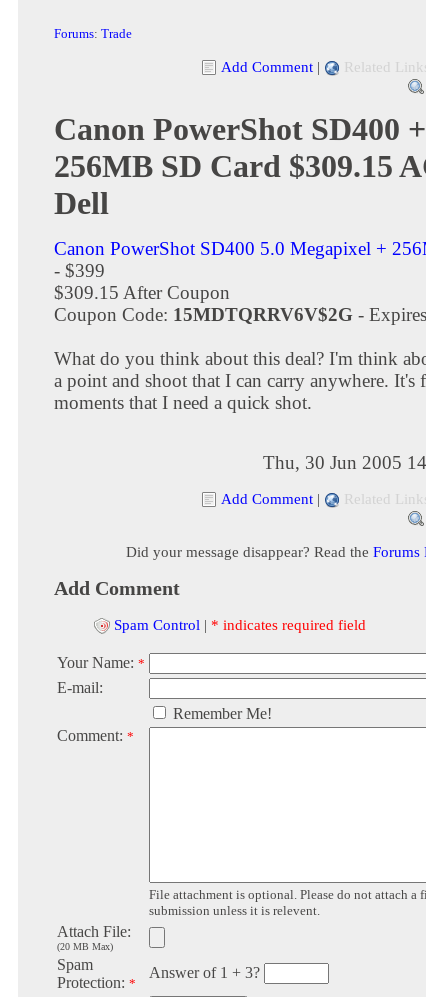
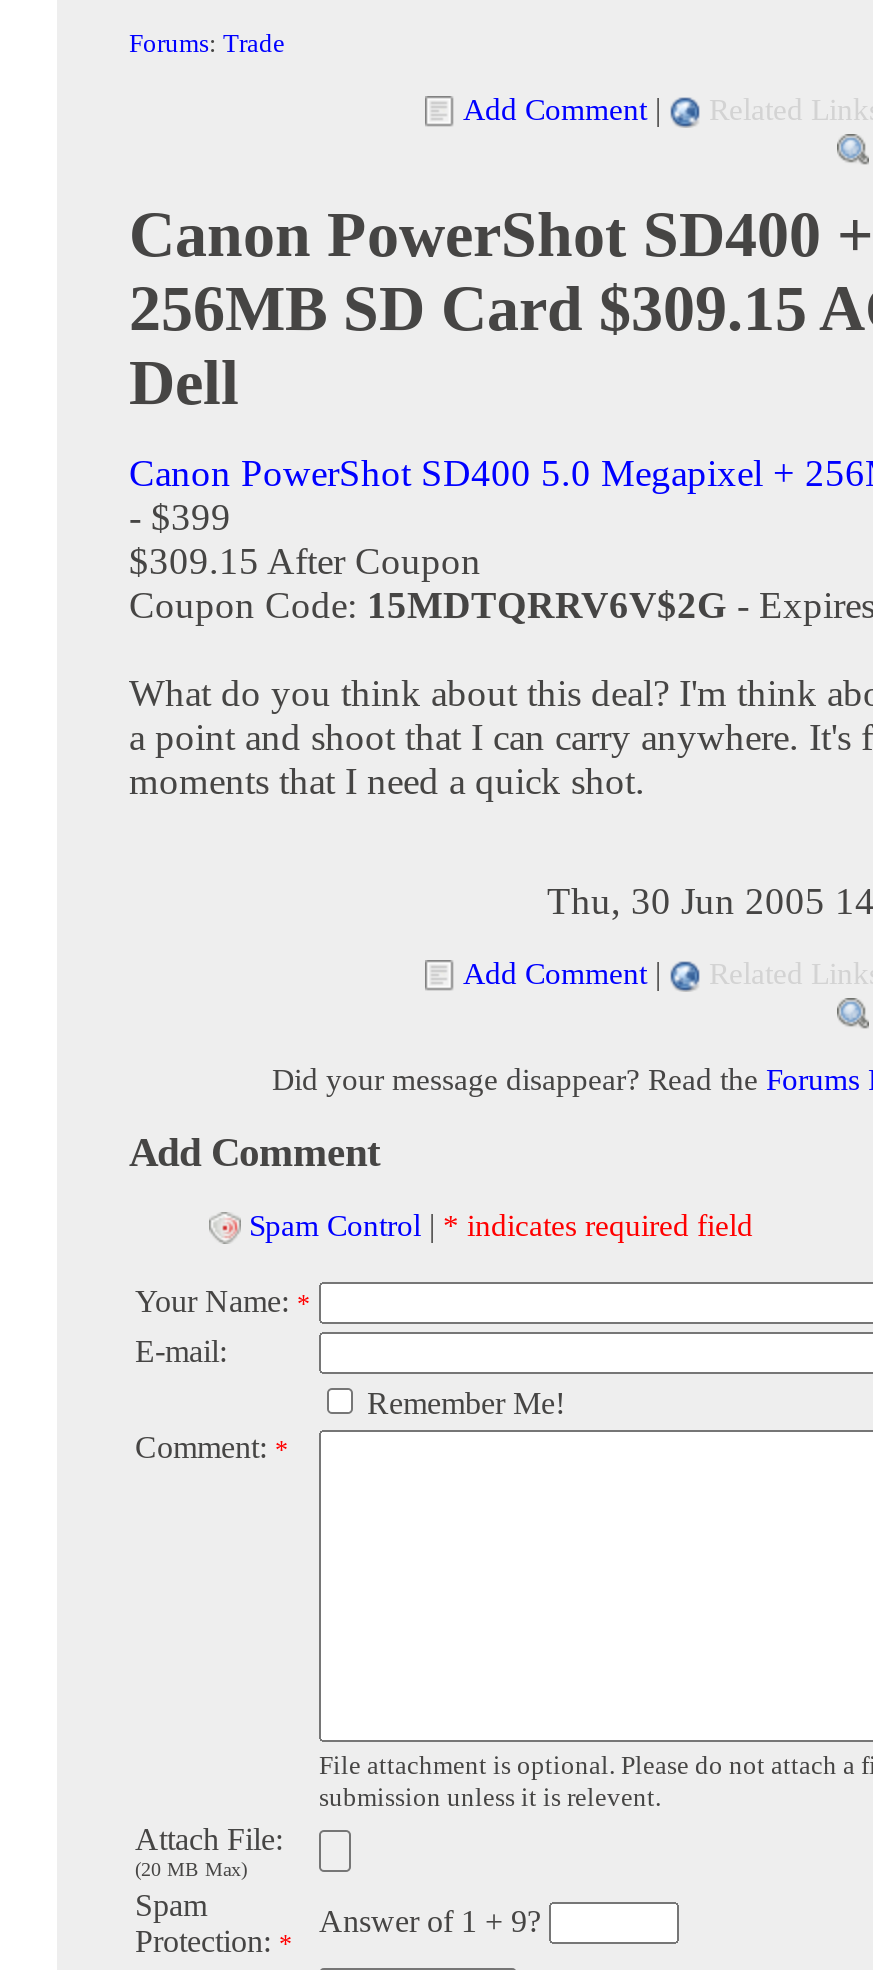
[149,964,264,981] Answer of 1 + 3? -> [319,1905,549,1939] Answer of 1 + 9?

